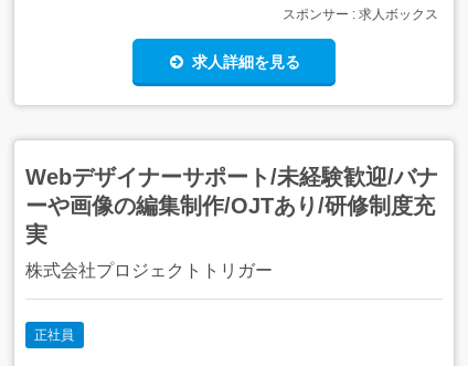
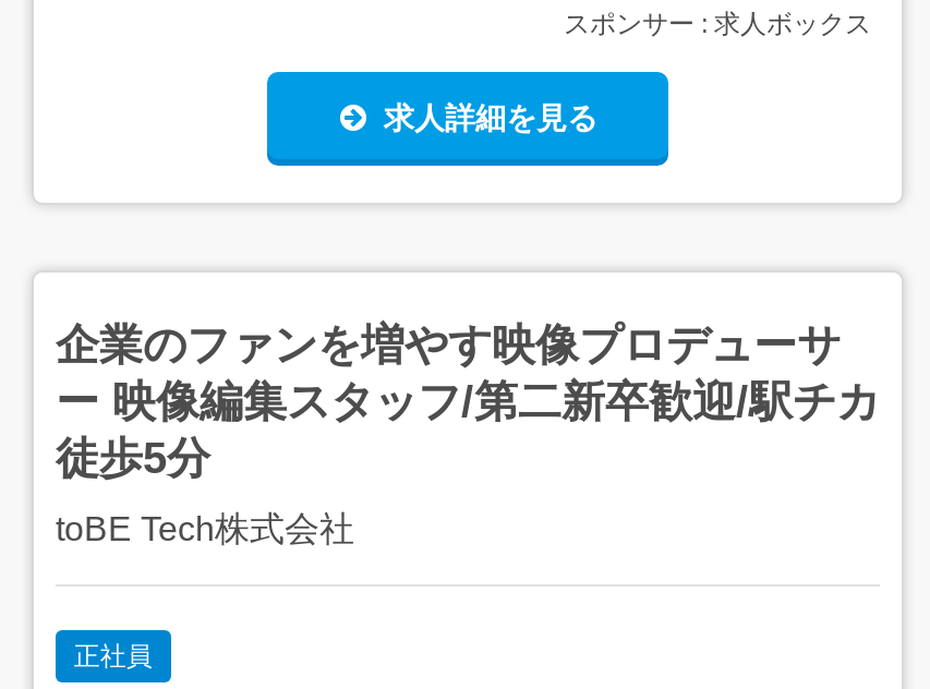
[25,165,438,247] Webデザイナーサポート/未経験歓迎/バナ | ーや画像の編集制作/OJTあり/研修制度充 | 実 -> [56,321,880,482] 企業のファンを増やす映像プロデューサ | ー 映像編集スタッフ/第二新卒歓迎/駅チカ | 徒歩5分
[25,261,273,280] 株式会社プロジェクトトリガー -> [56,510,354,547] toBE Tech株式会社

